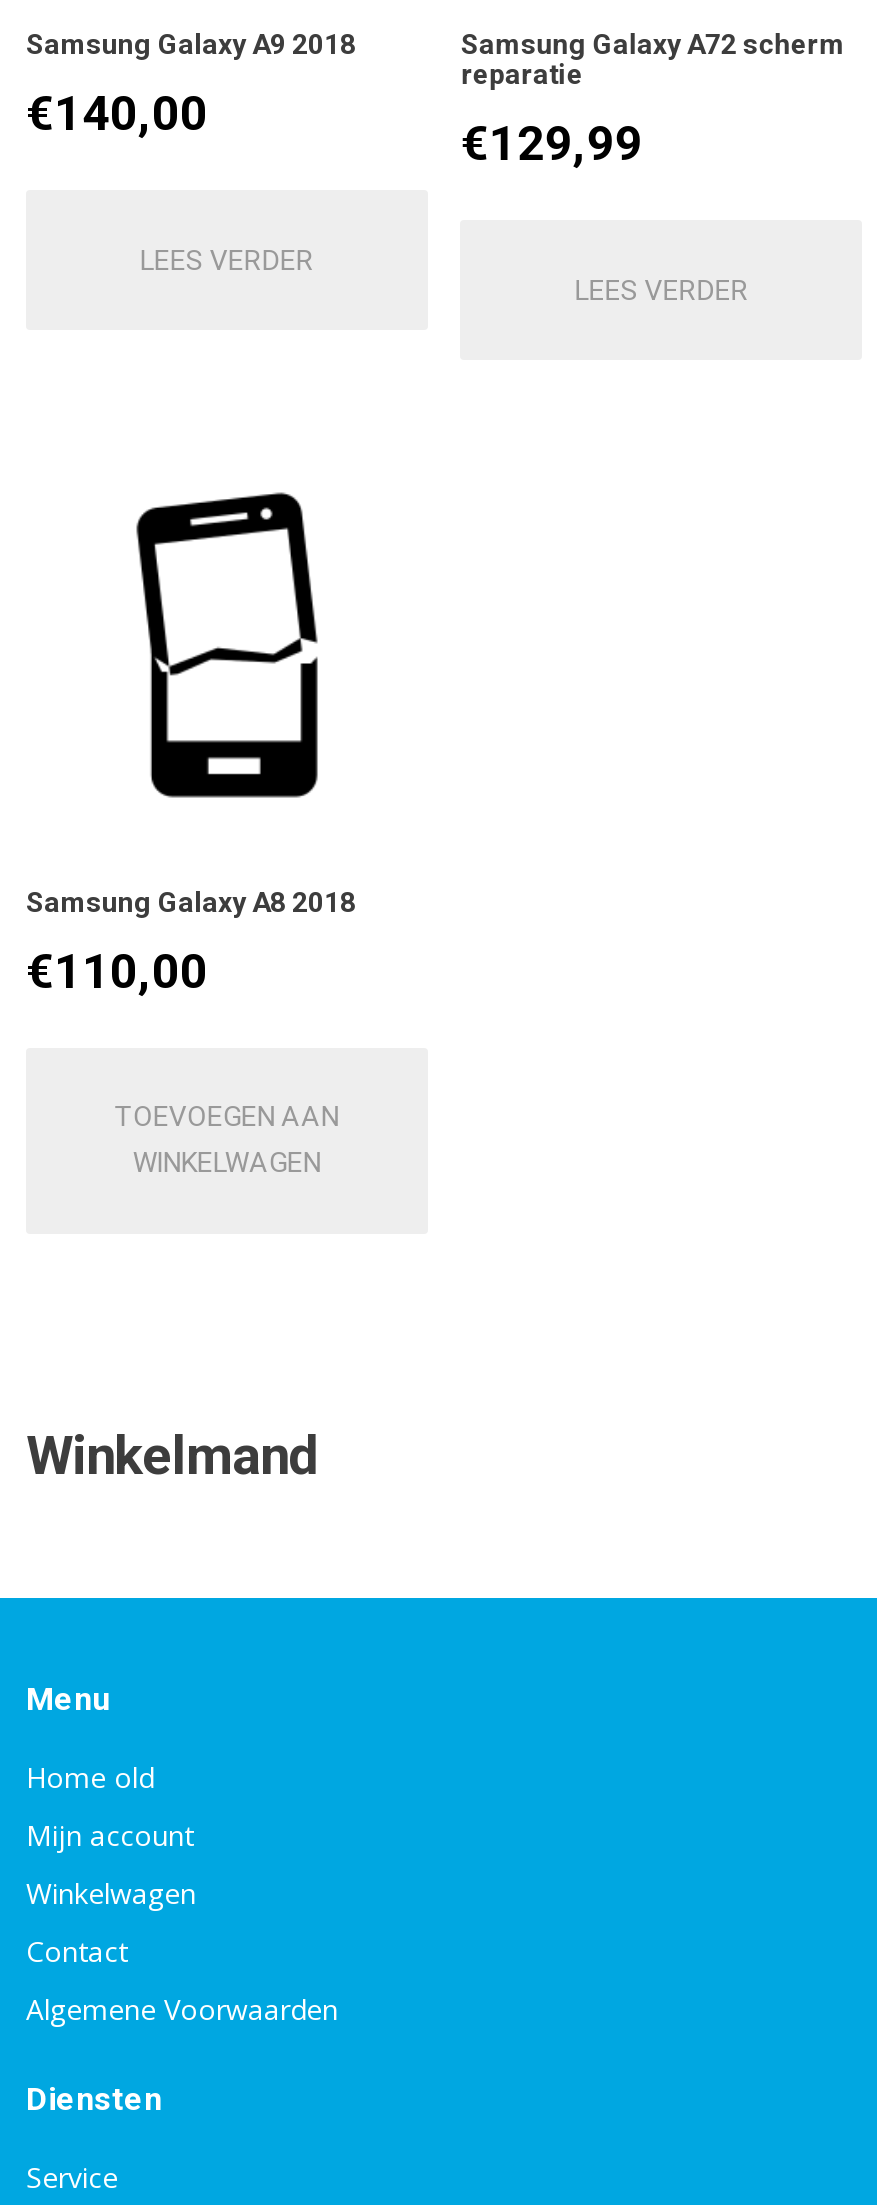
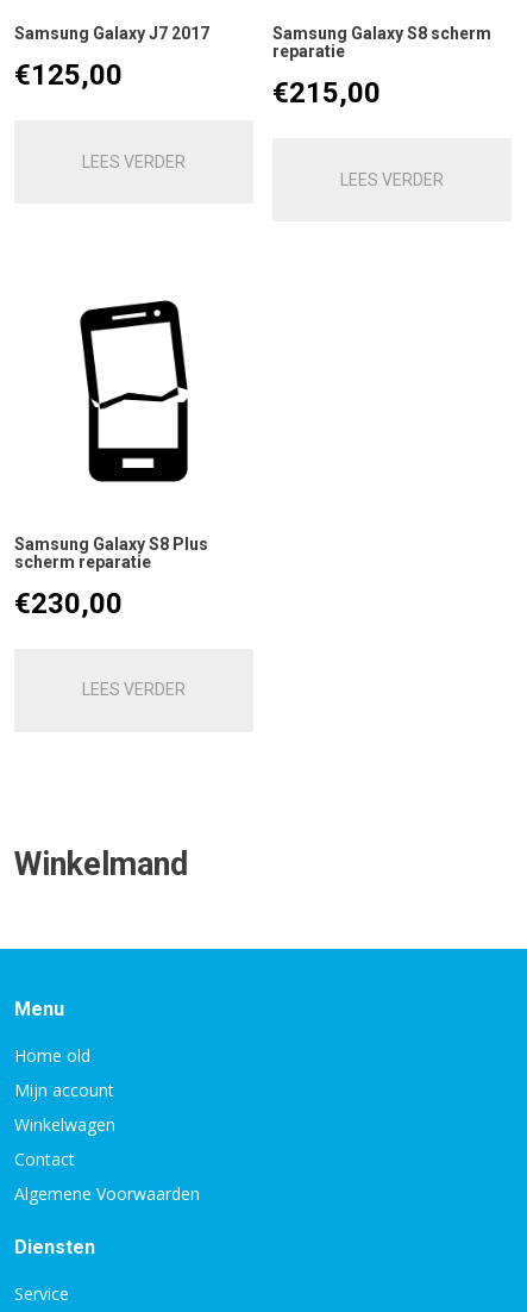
[26,28,356,60] Samsung Galaxy A9 2018 -> [14,24,209,43] Samsung Galaxy J7 2017
[461,28,845,60] Samsung Galaxy A72 scherm -> [273,24,492,43] Samsung Galaxy S8 scherm
[26,86,208,142] €140,00 -> [14,58,123,92] €125,00
[461,116,643,172] €129,99 -> [273,76,381,110] €215,00
[26,885,356,917] Samsung Galaxy A8 2018 -> [14,534,208,571] Samsung Galaxy S8 Plus | scherm reparatie
[26,943,208,999] €110,00 -> [14,586,123,620] €230,00
[115,1100,339,1178] TOEVOEGEN AAN | WINKELWAGEN -> [82,680,185,699] LEES VERDER

